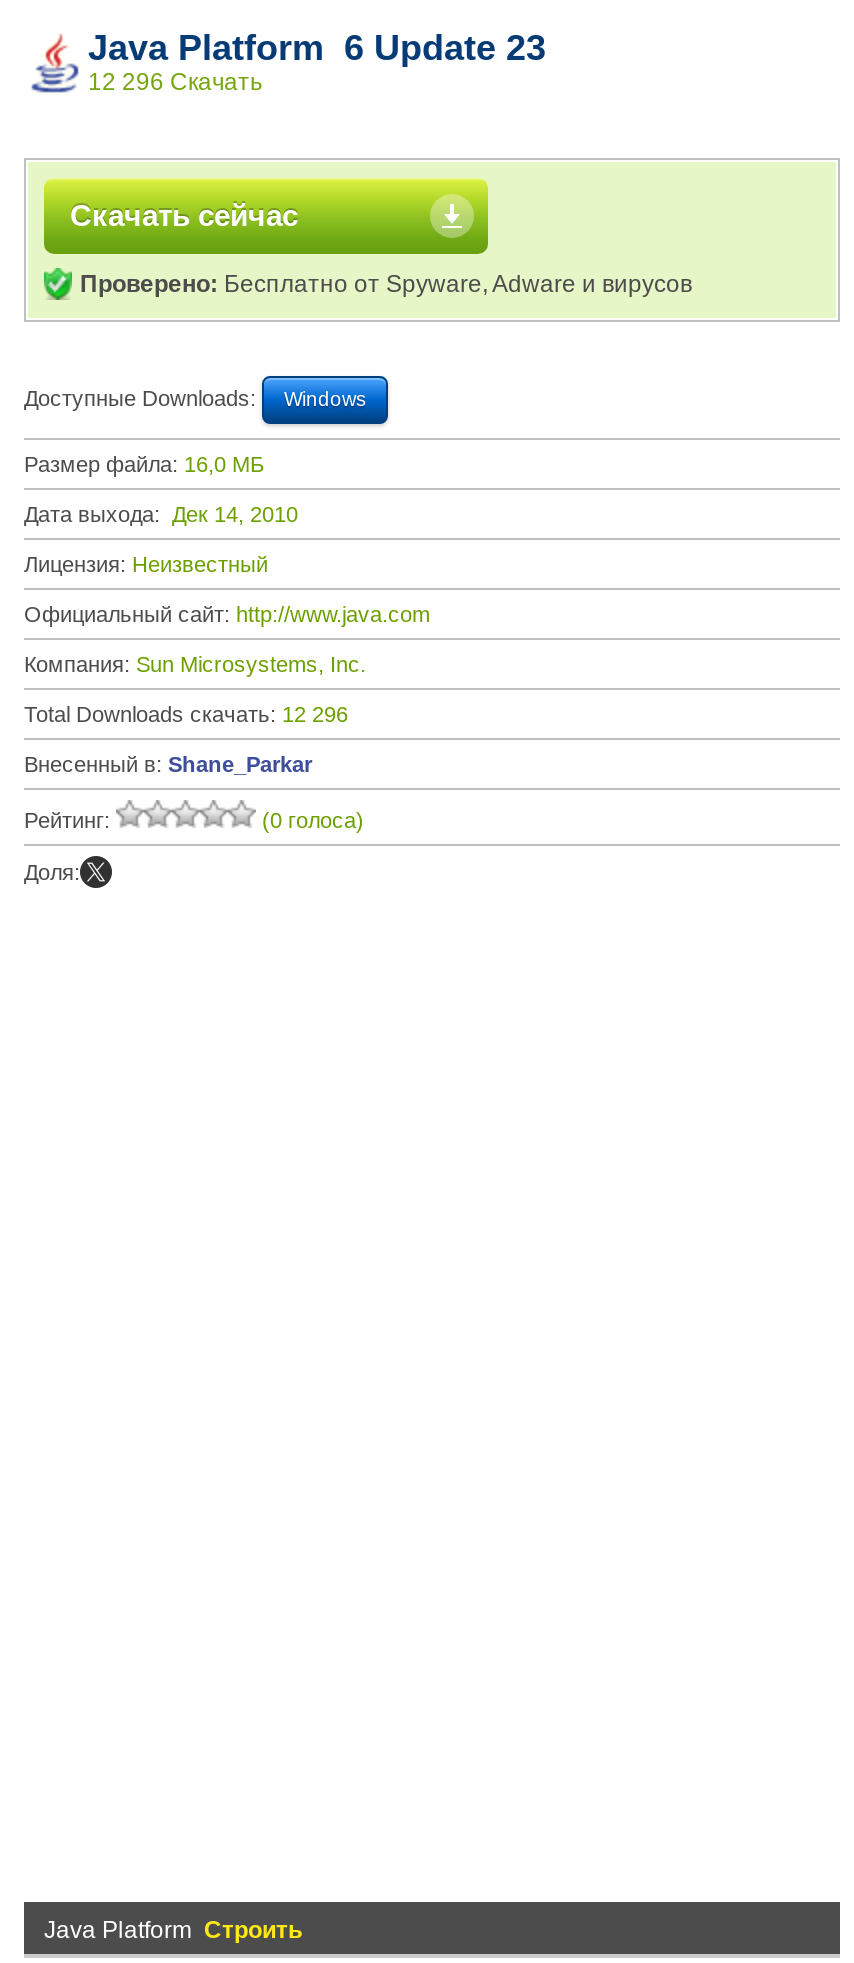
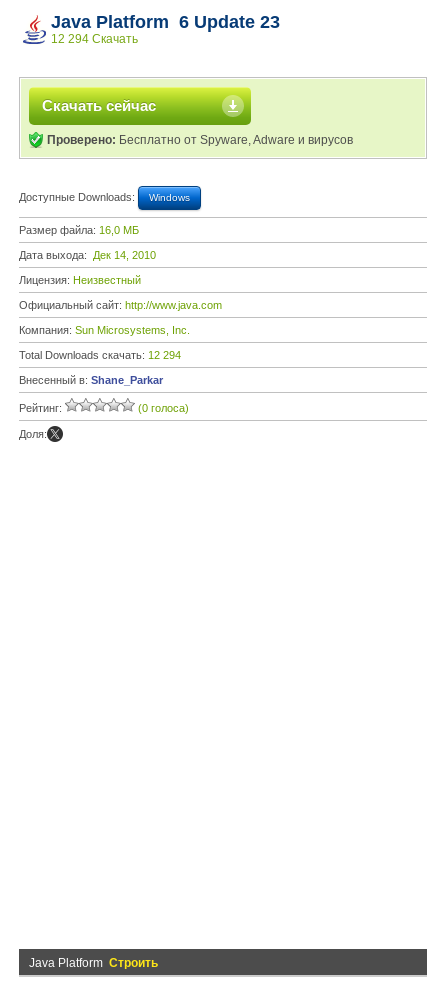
[88,68,262,96] 12 296 Скачать -> [51,32,138,46] 12 294 Скачать
[24,702,348,726] Total Downloads скачать: 12 296 -> [19,349,181,361] Total Downloads скачать: 12 294

